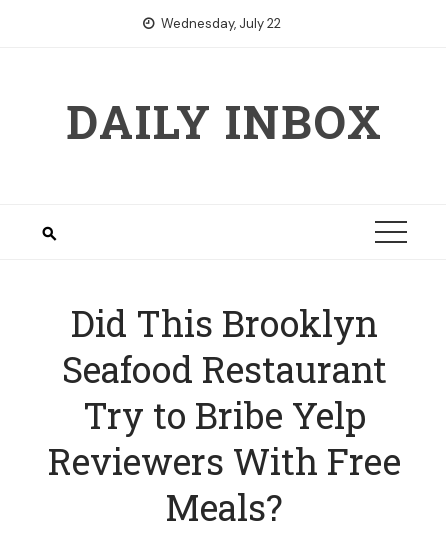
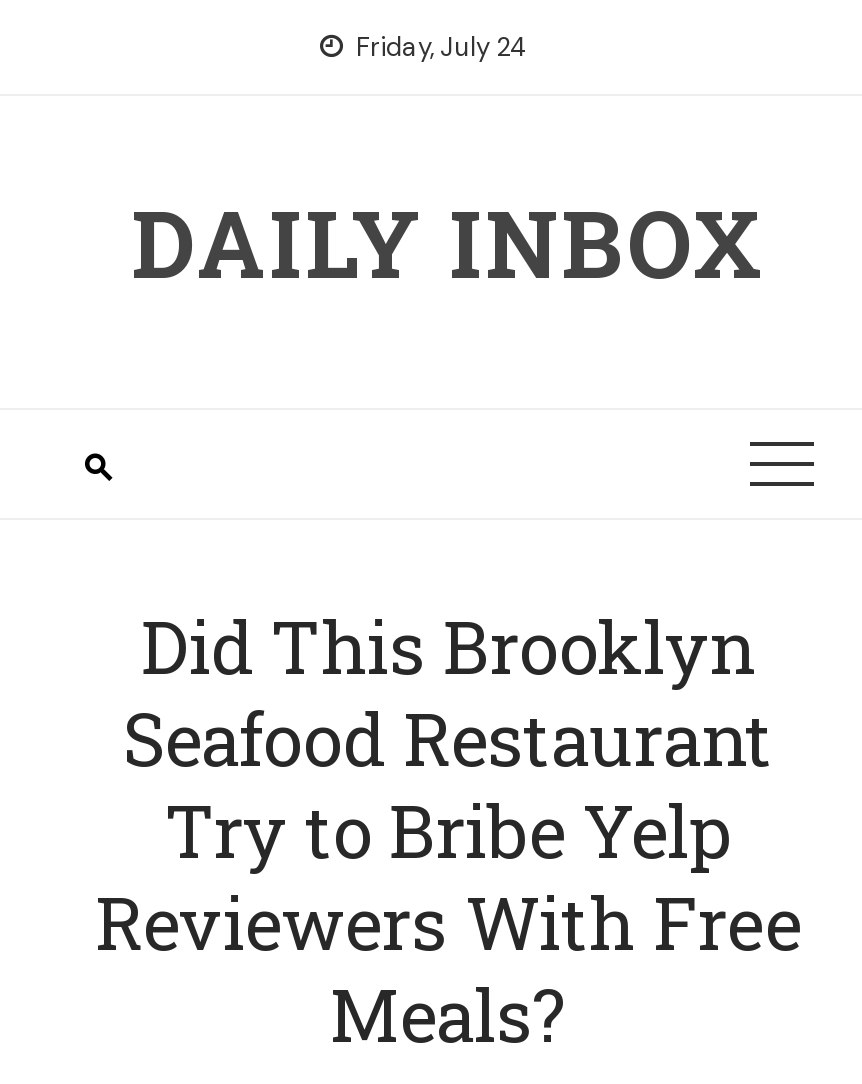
[161,15,281,32] Wednesday, July 22 -> [356,30,528,64] Friday, July 24

